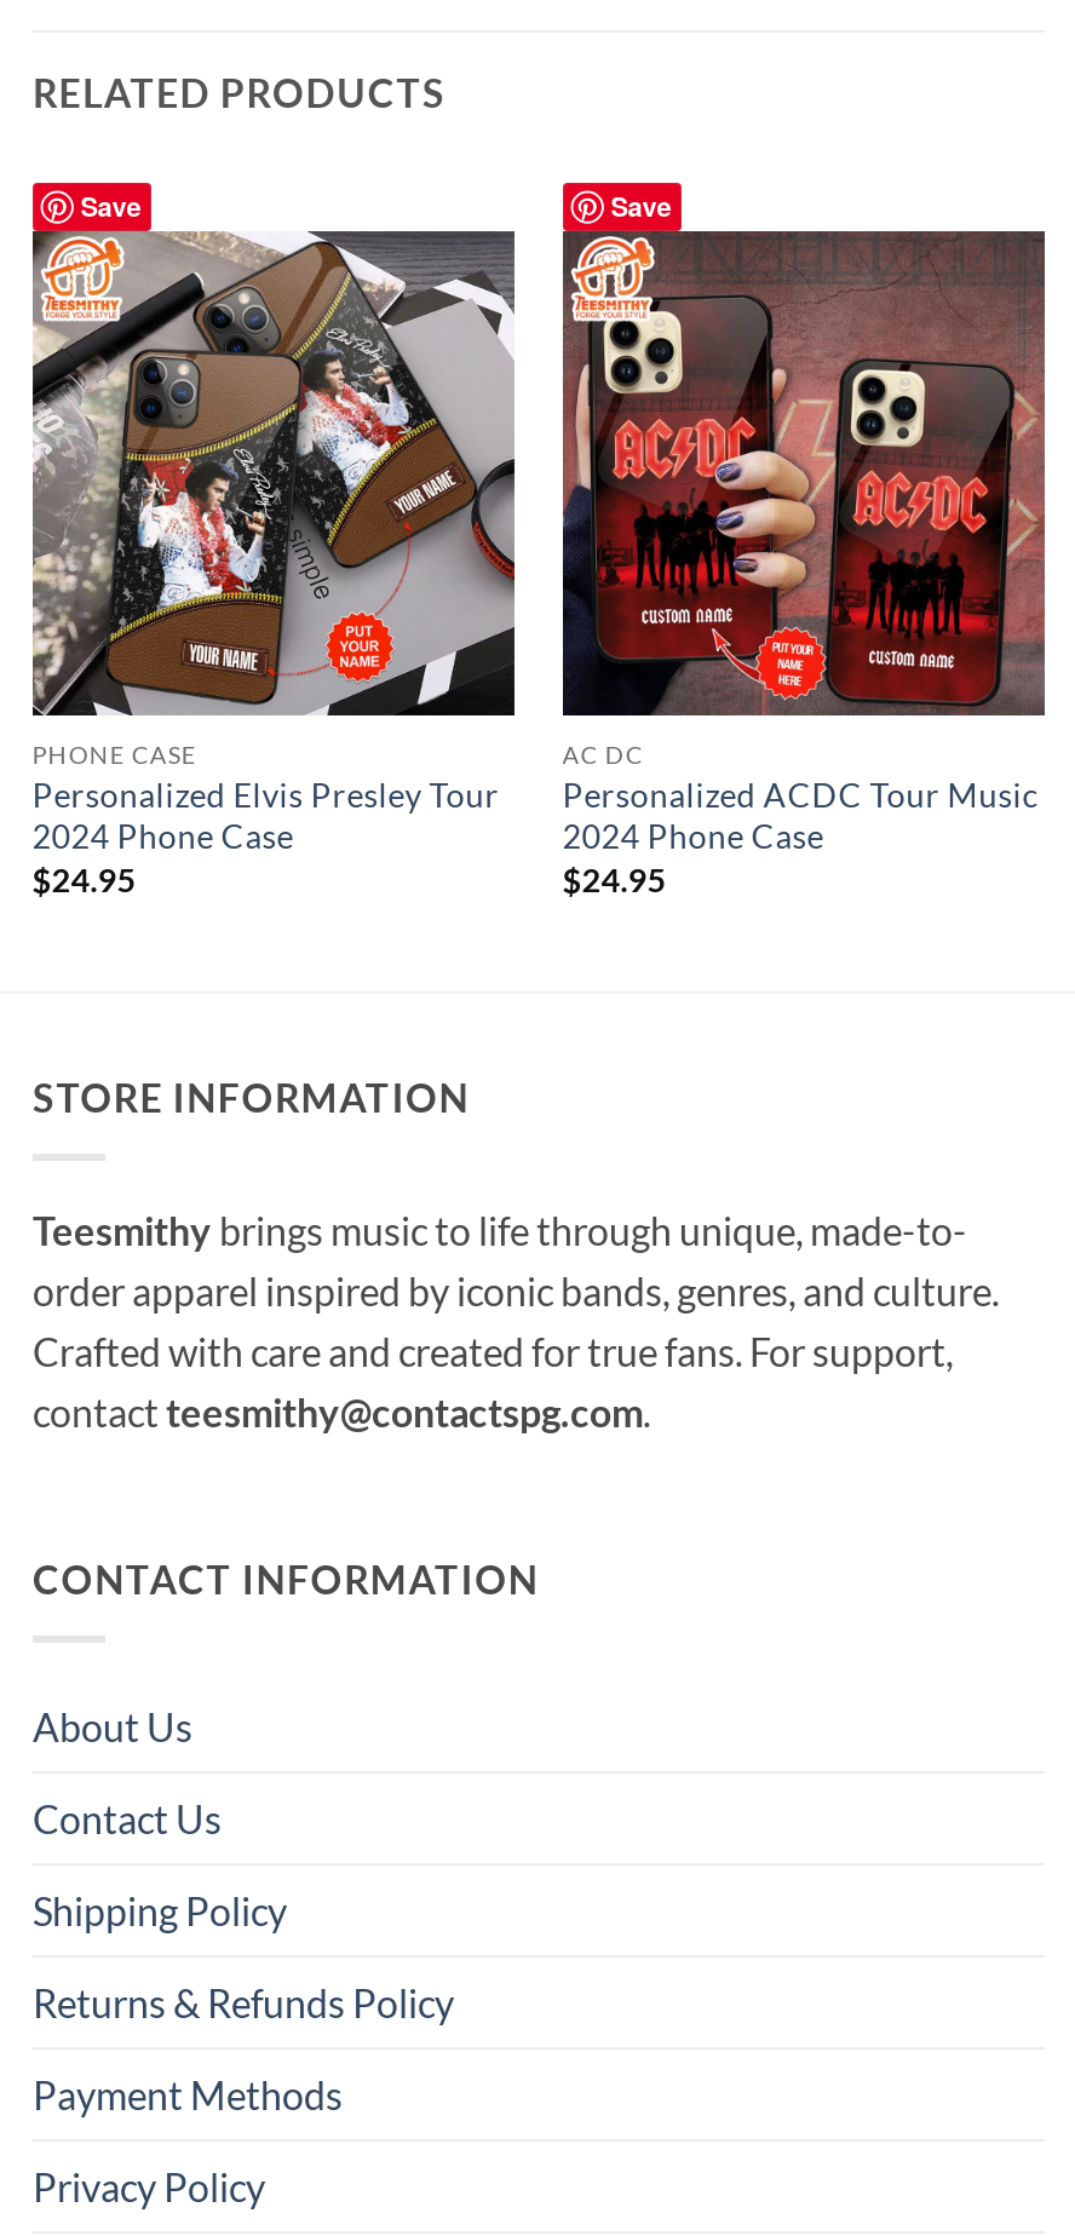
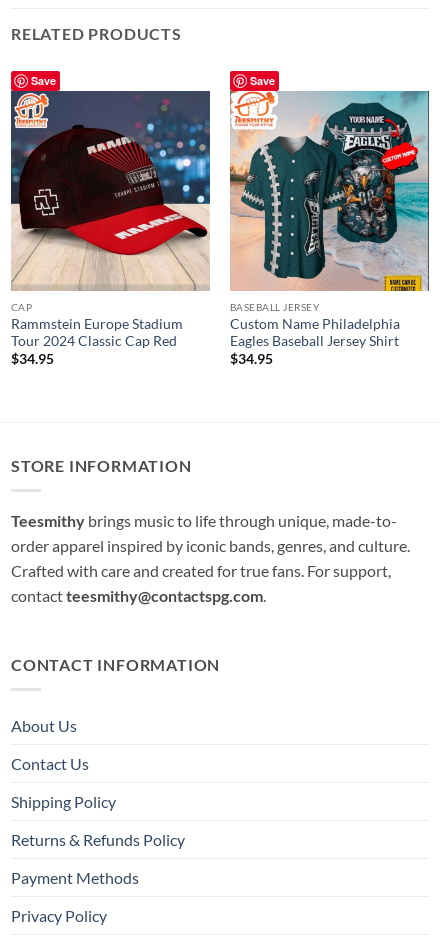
[32,231,517,901] [image] | PHONE CASE | Personalized Elvis Presley Tour | 2024 Phone Case | $24.95 -> [10,90,211,367] [image] | CAP | Rammstein Europe Stadium | Tour 2024 Classic Cap Red | $34.95
[561,229,1047,901] [image] | AC DC | Personalized ACDC Tour Music | 2024 Phone Case | $24.95 -> [229,90,430,367] [image] | BASEBALL JERSEY | Custom Name Philadelphia | Eagles Baseball Jersey Shirt | $34.95

